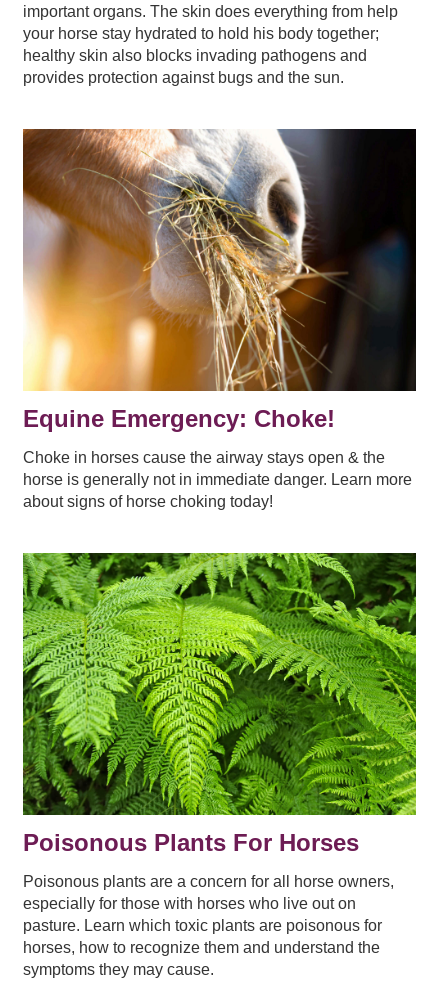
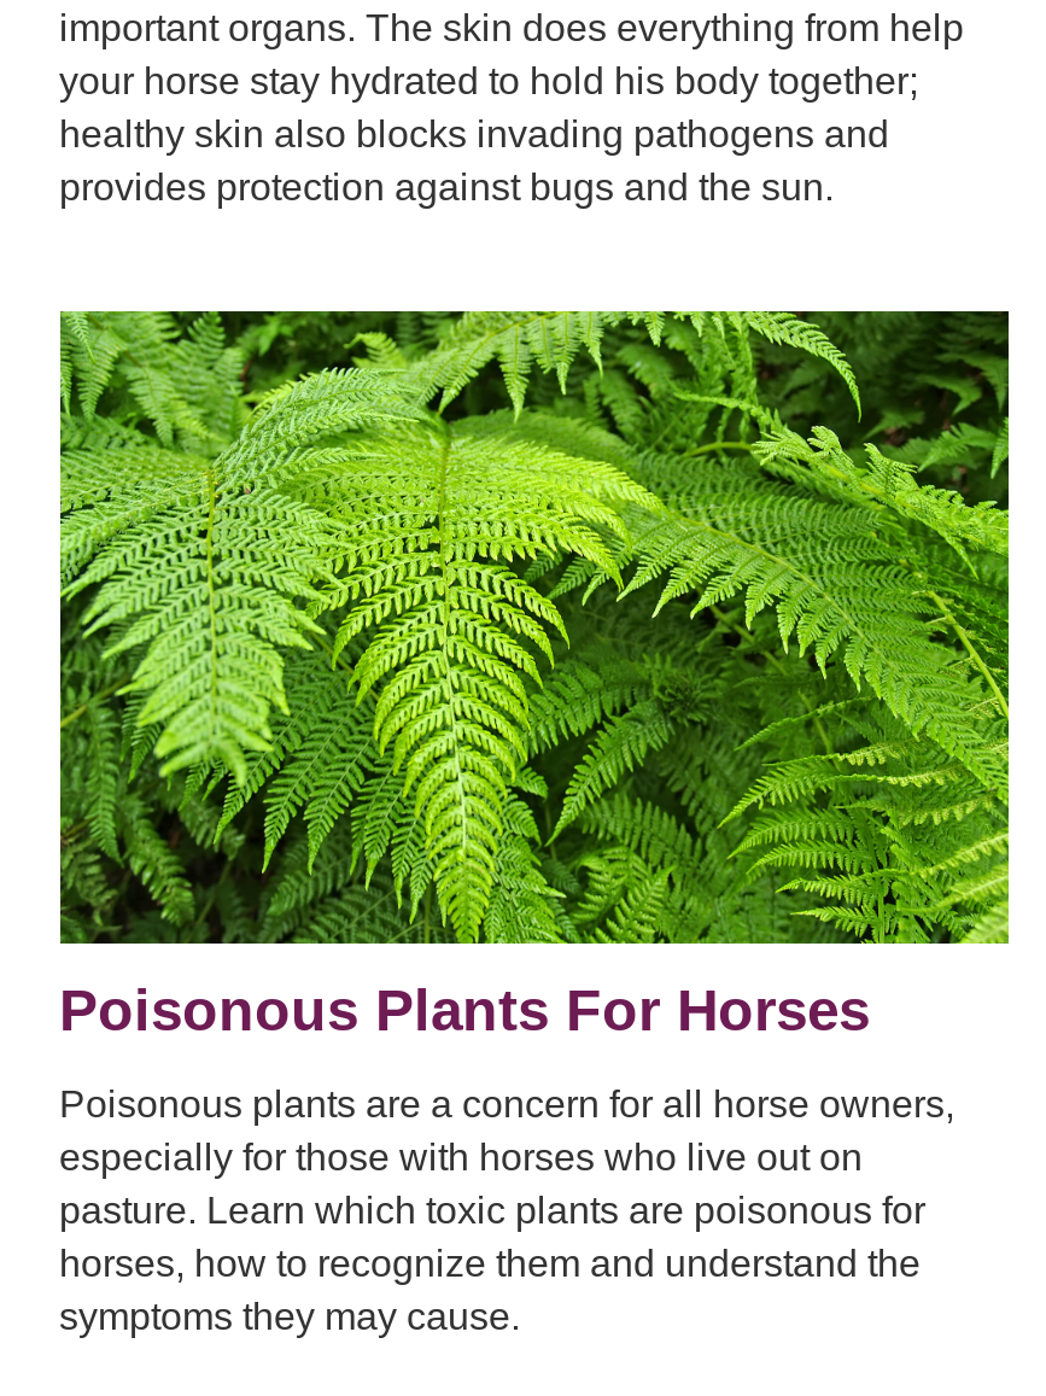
[22,128,417,510] [image] | Equine Emergency: Choke! | Choke in horses cause the airway stays open & the | horse is generally not in immediate danger. Learn more | about signs of horse choking today! -> none

